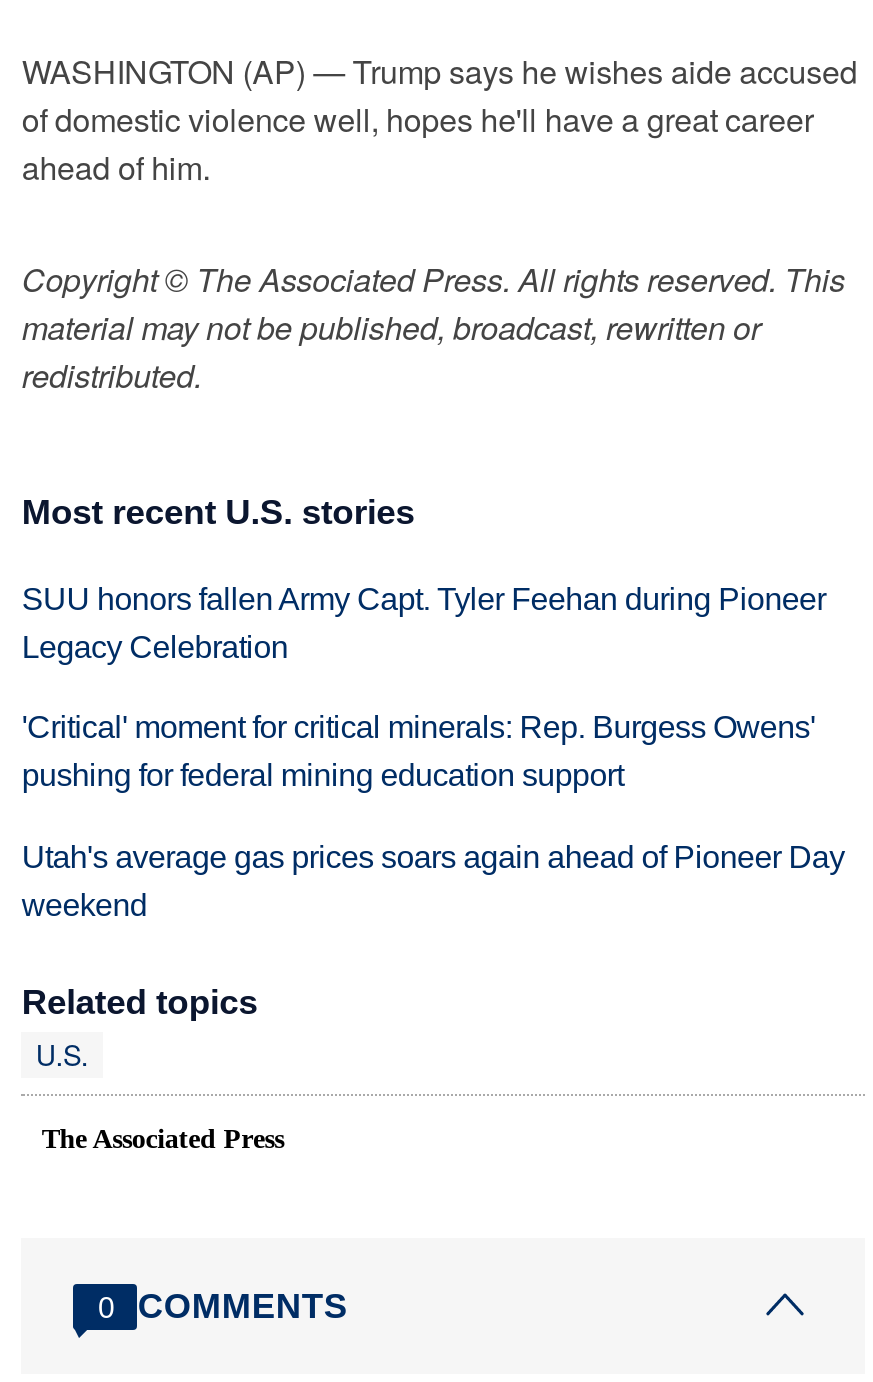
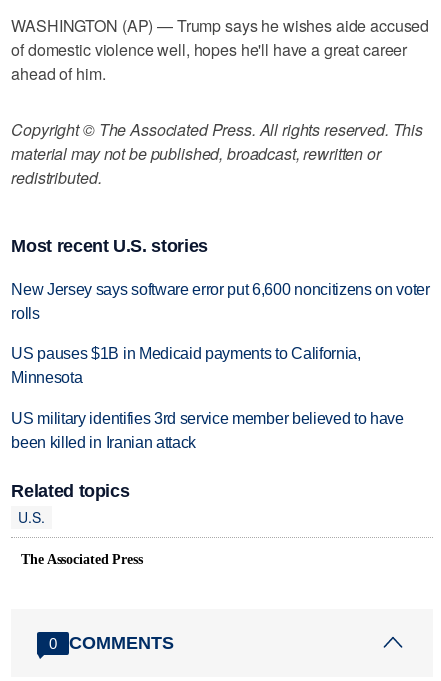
[22,581,826,663] SUU honors fallen Army Capt. Tyler Feehan during Pioneer | Legacy Celebration -> [11,281,430,322] New Jersey says software error put 6,600 noncitizens on voter | rolls
[22,711,815,793] 'Critical' moment for critical minerals: Rep. Burgess Owens' | pushing for federal mining education support -> [11,345,361,386] US pauses $1B in Medicaid payments to California, | Minnesota
[22,840,845,922] Utah's average gas prices soars again ahead of Pioneer Day | weekend -> [11,410,404,451] US military identifies 3rd service member believed to have | been killed in Iranian attack

